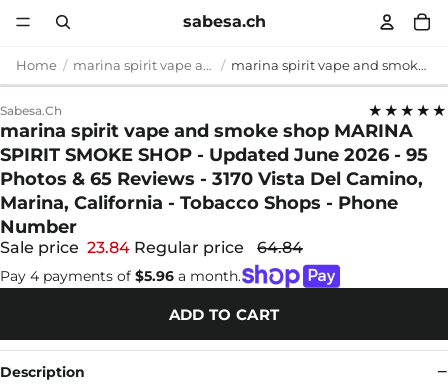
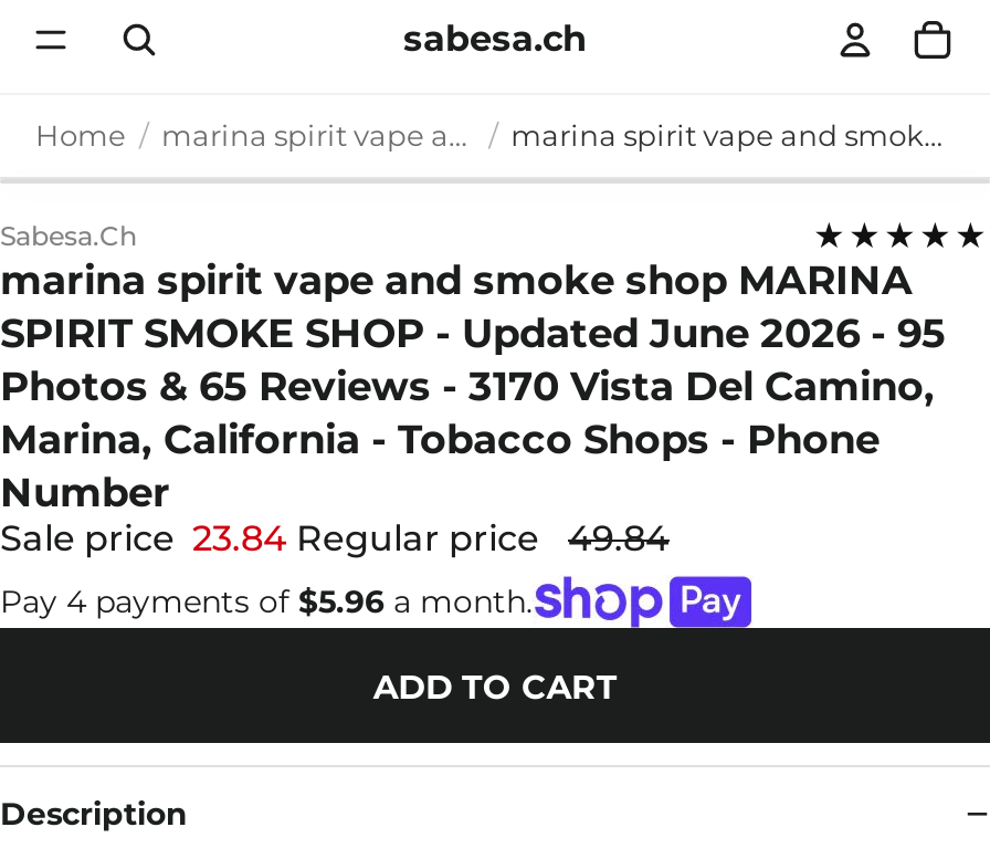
[0,238,303,257] Sale price 23.84 Regular price 64.84 -> [0,517,670,559] Sale price 23.84 Regular price 49.84

